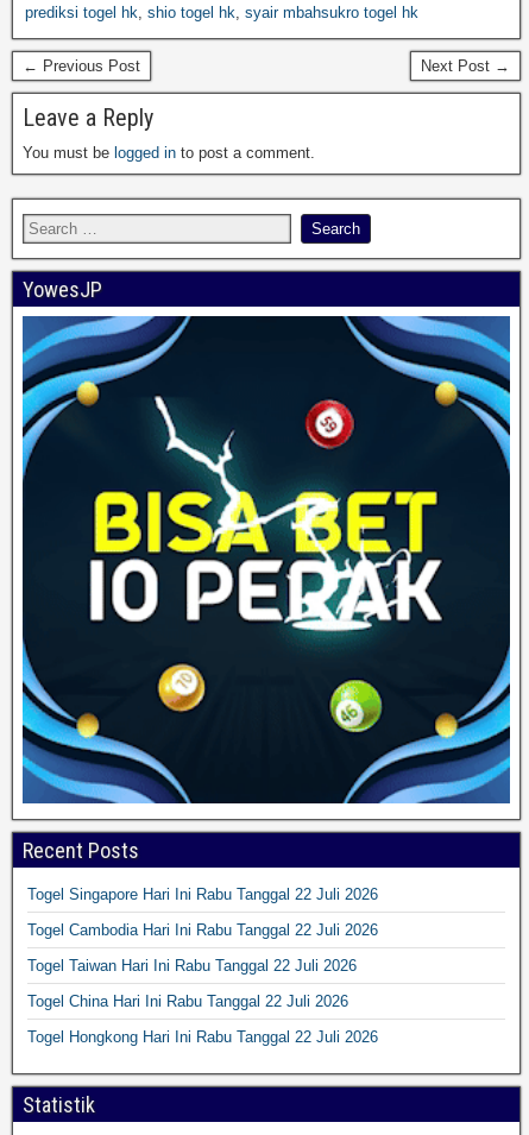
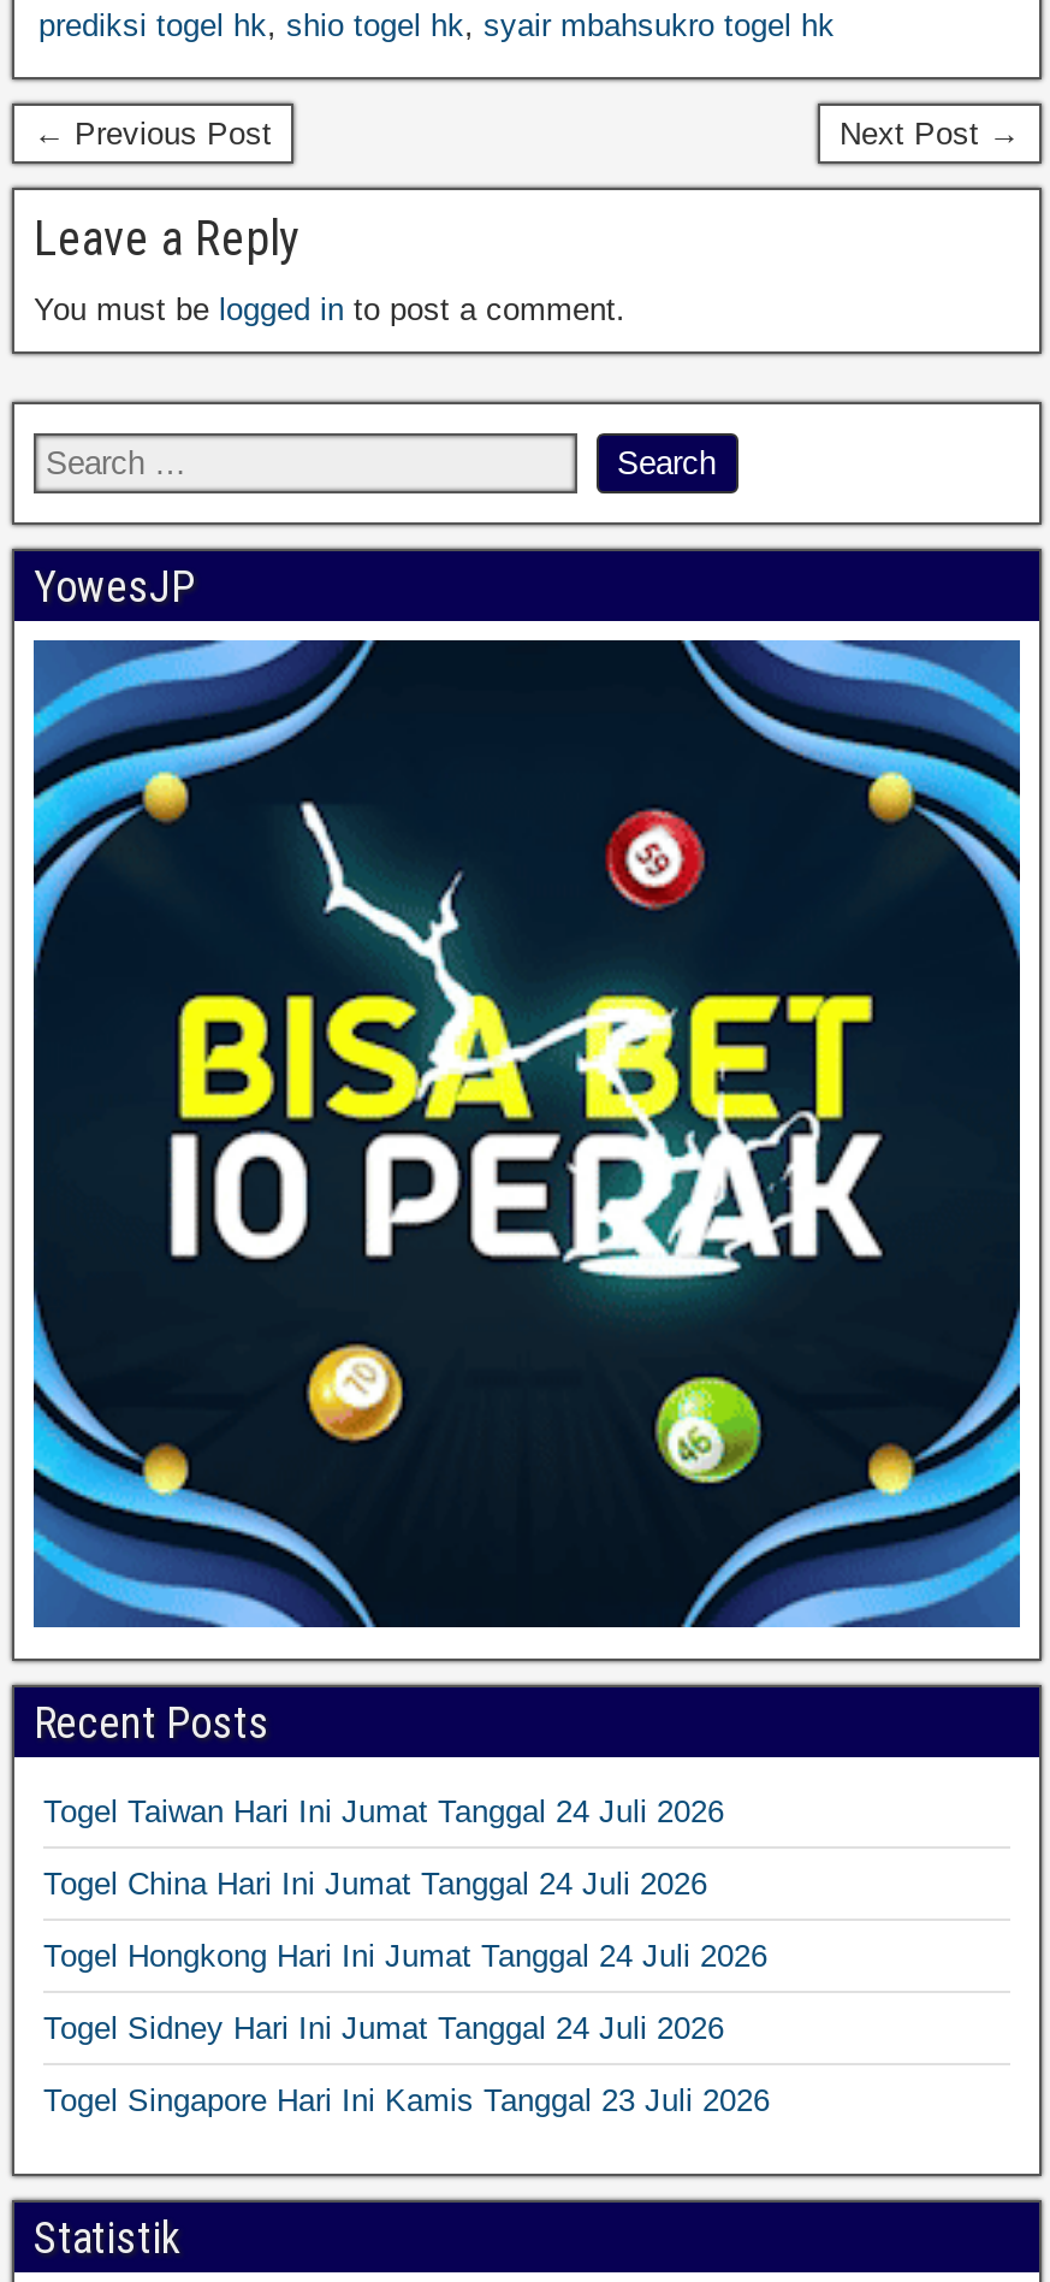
[27,885,378,903] Togel Singapore Hari Ini Rabu Tanggal 22 Juli 2026 -> [43,1792,724,1828] Togel Taiwan Hari Ini Jumat Tanggal 24 Juli 2026
[27,920,378,938] Togel Cambodia Hari Ini Rabu Tanggal 22 Juli 2026 -> [43,1864,707,1900] Togel China Hari Ini Jumat Tanggal 24 Juli 2026
[27,956,357,974] Togel Taiwan Hari Ini Rabu Tanggal 22 Juli 2026 -> [43,1937,767,1973] Togel Hongkong Hari Ini Jumat Tanggal 24 Juli 2026
[27,992,348,1010] Togel China Hari Ini Rabu Tanggal 22 Juli 2026 -> [43,2009,724,2045] Togel Sidney Hari Ini Jumat Tanggal 24 Juli 2026
[27,1027,378,1045] Togel Hongkong Hari Ini Rabu Tanggal 22 Juli 2026 -> [43,2081,770,2117] Togel Singapore Hari Ini Kamis Tanggal 23 Juli 2026

